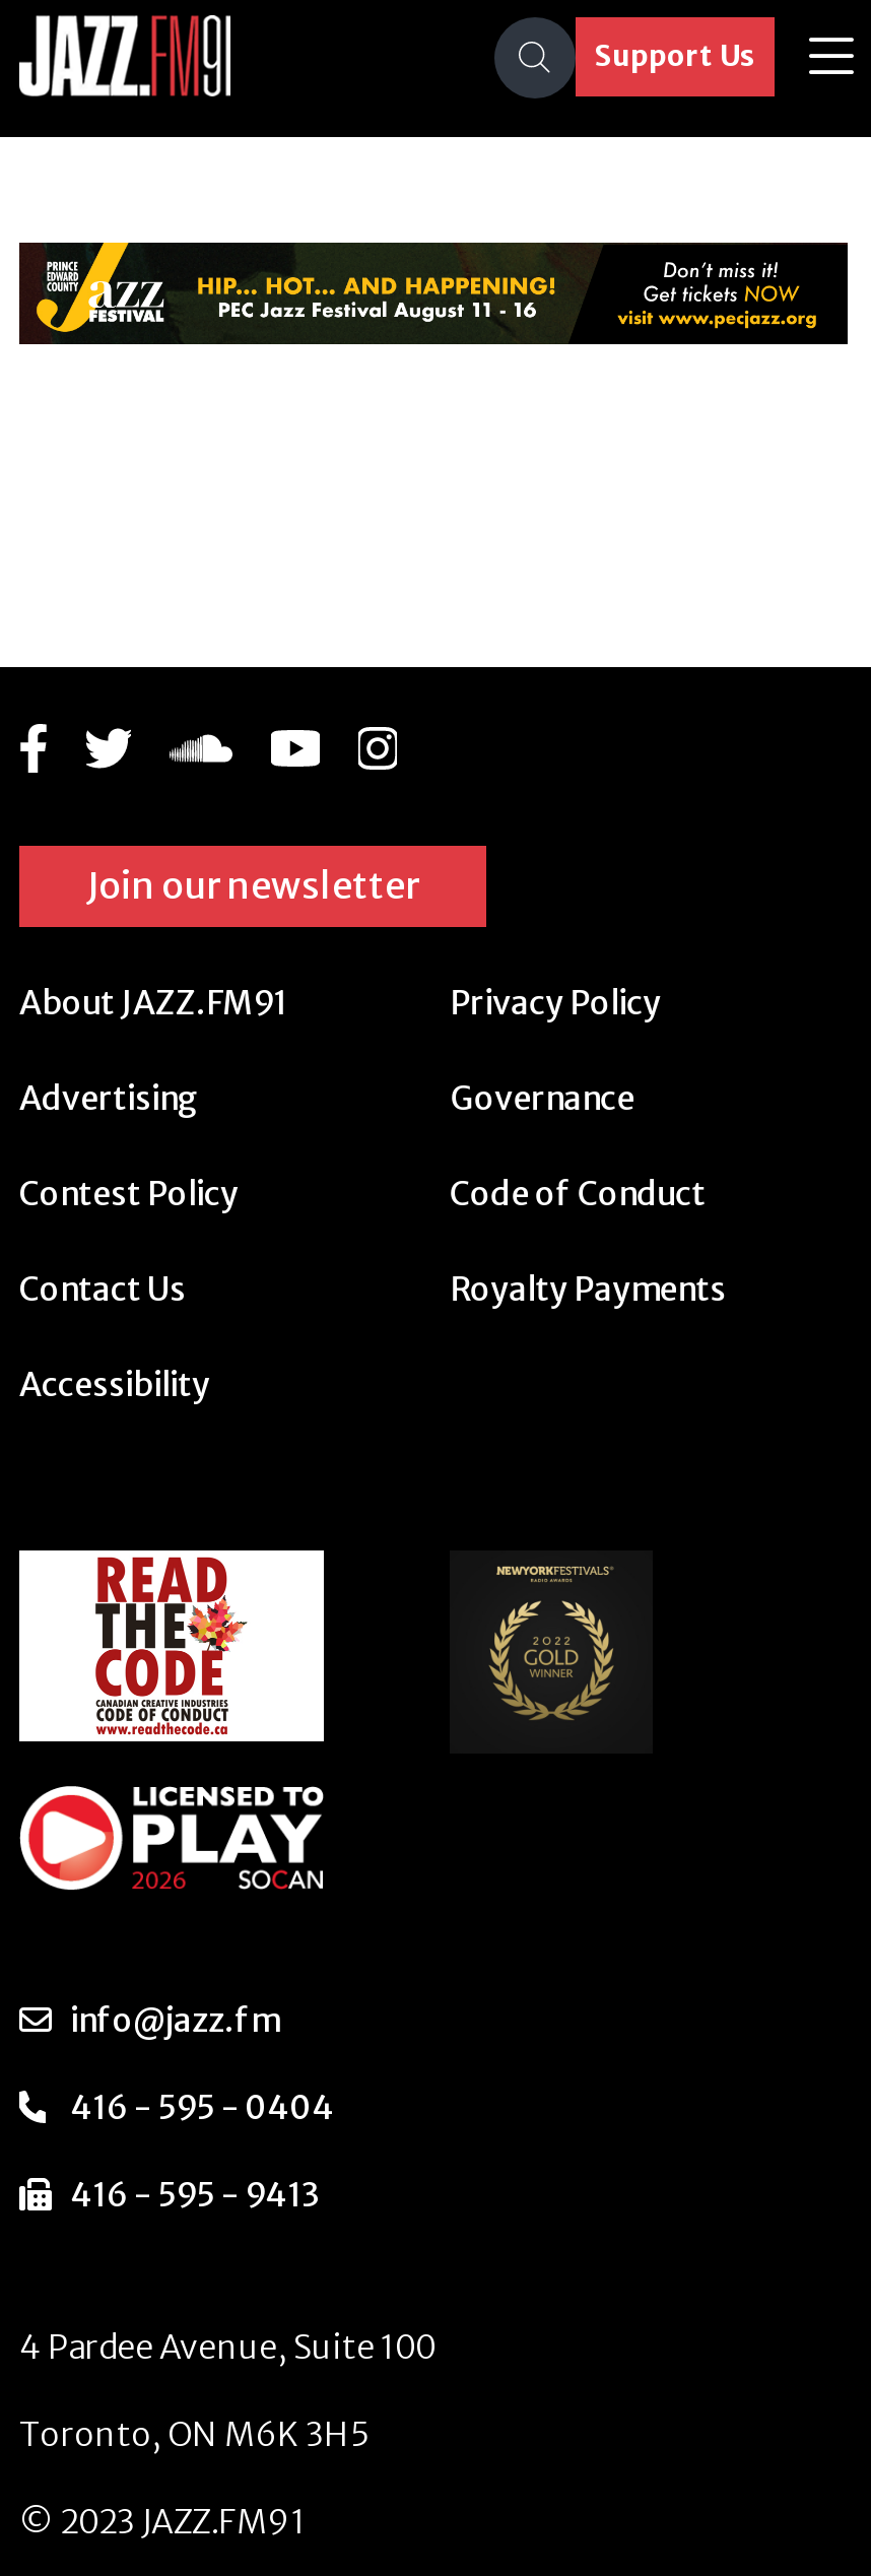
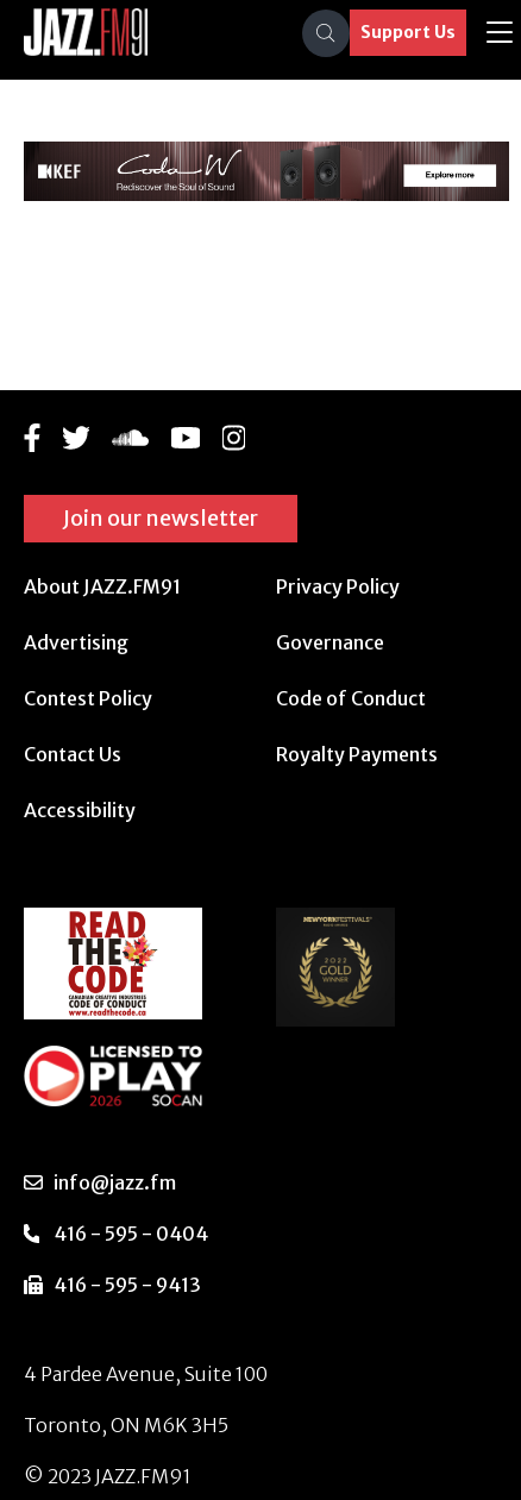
[33,241,848,346] [image] -> [33,140,509,202] [image]

